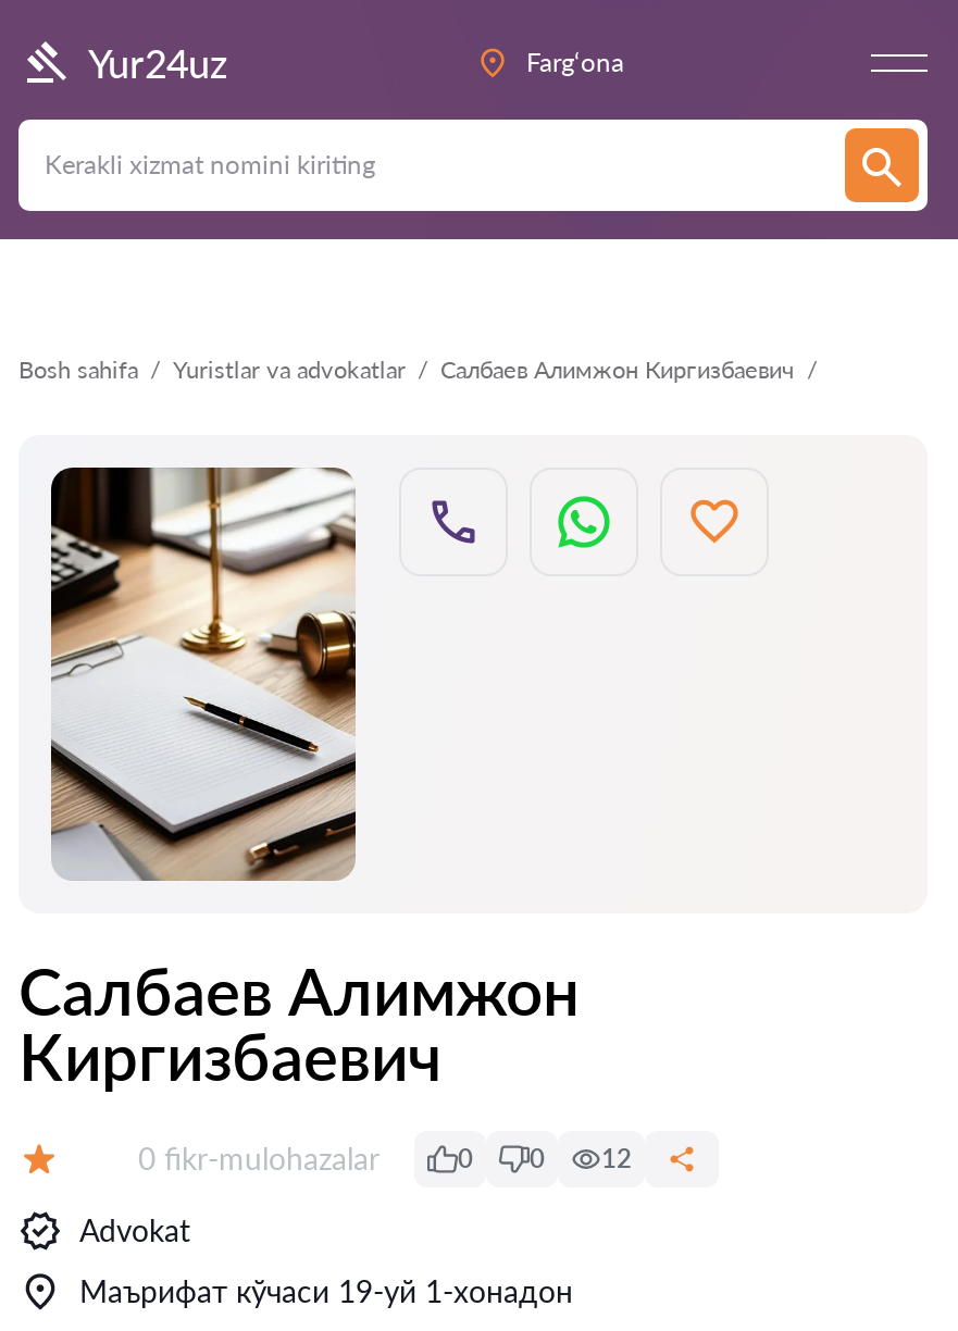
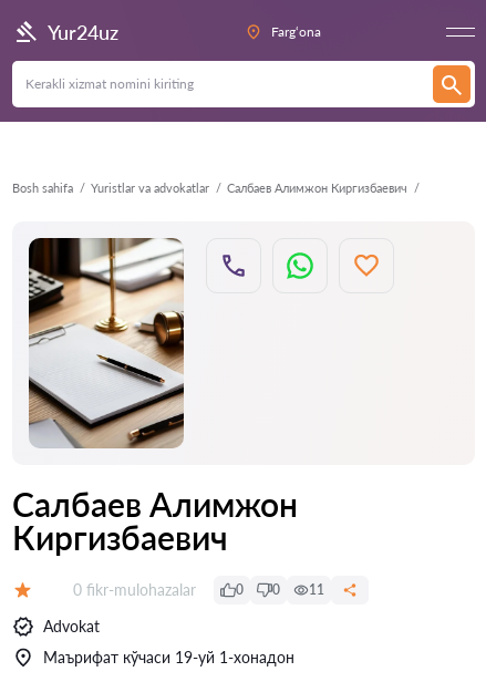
[601,1142,632,1174] 12 -> [309,581,324,598] 11

